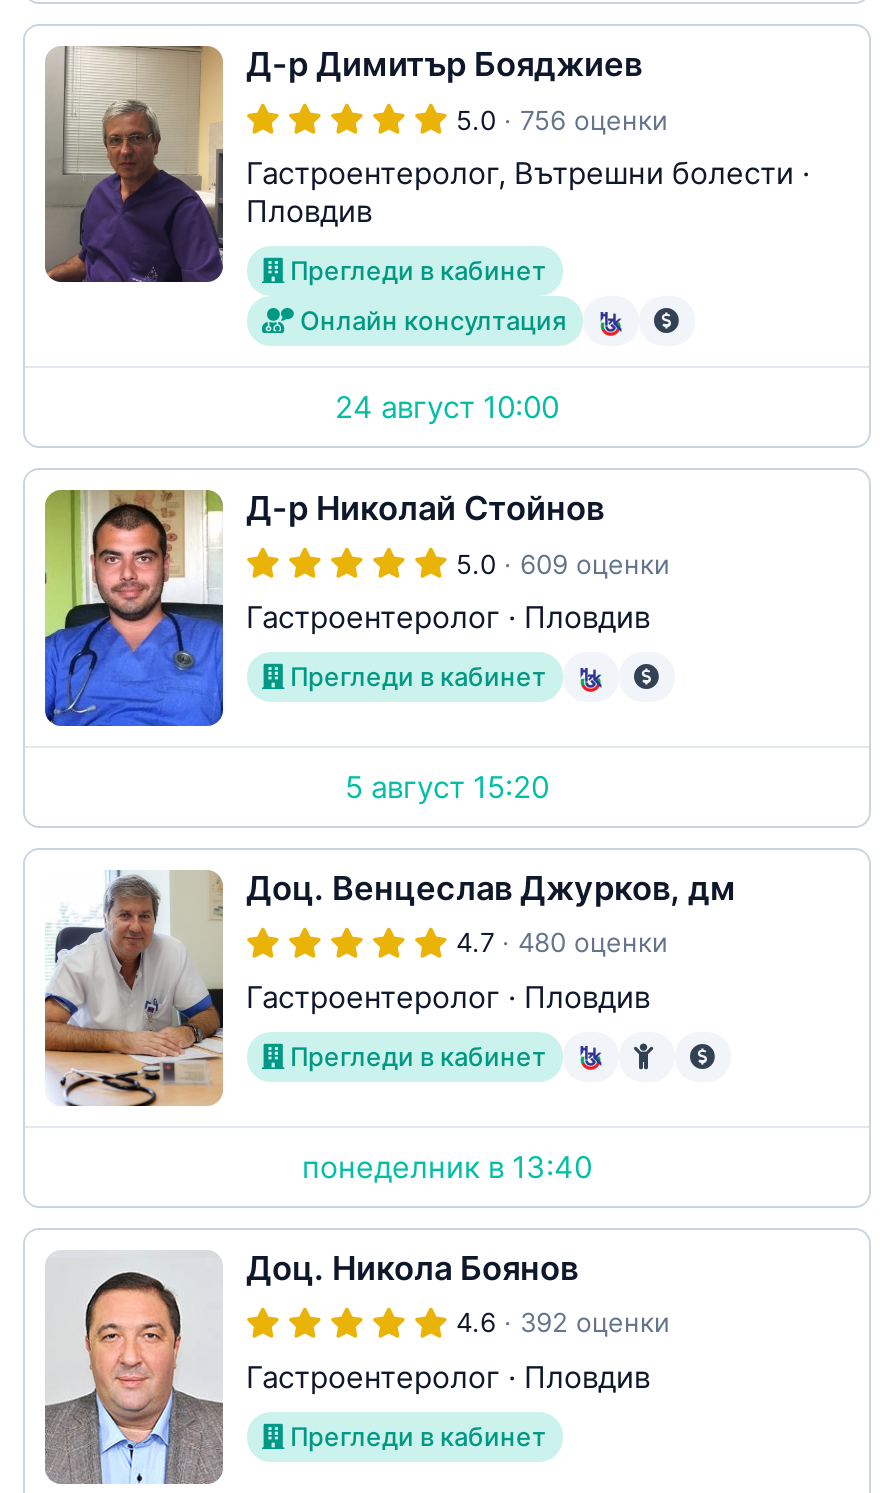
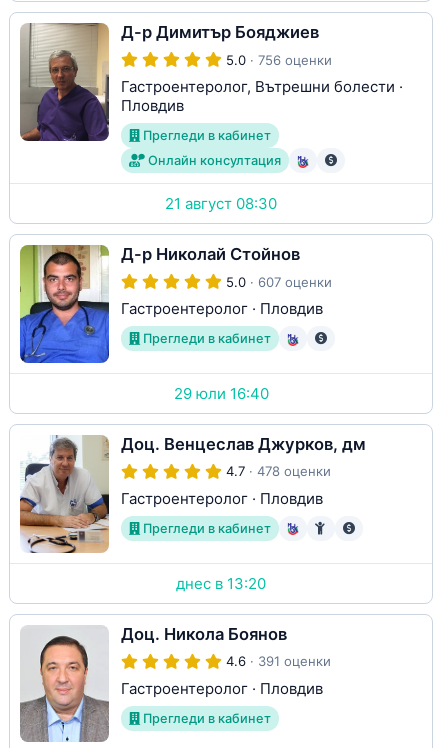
[335,388,559,426] 24 август 10:00 -> [165,194,277,213] 21 август 08:30
[456,547,670,579] 5.0 · 609 оценки -> [225,273,331,289] 5.0 · 607 оценки
[345,768,549,806] 5 август 15:20 -> [173,384,268,403] 29 юли 16:40
[456,927,668,959] 4.7 · 480 оценки -> [225,463,330,479] 4.7 · 478 оценки
[302,1147,592,1185] понеделник в 13:40 -> [176,574,266,593] днес в 13:20
[456,1306,670,1338] 4.6 · 392 оценки -> [225,653,330,669] 4.6 · 391 оценки

